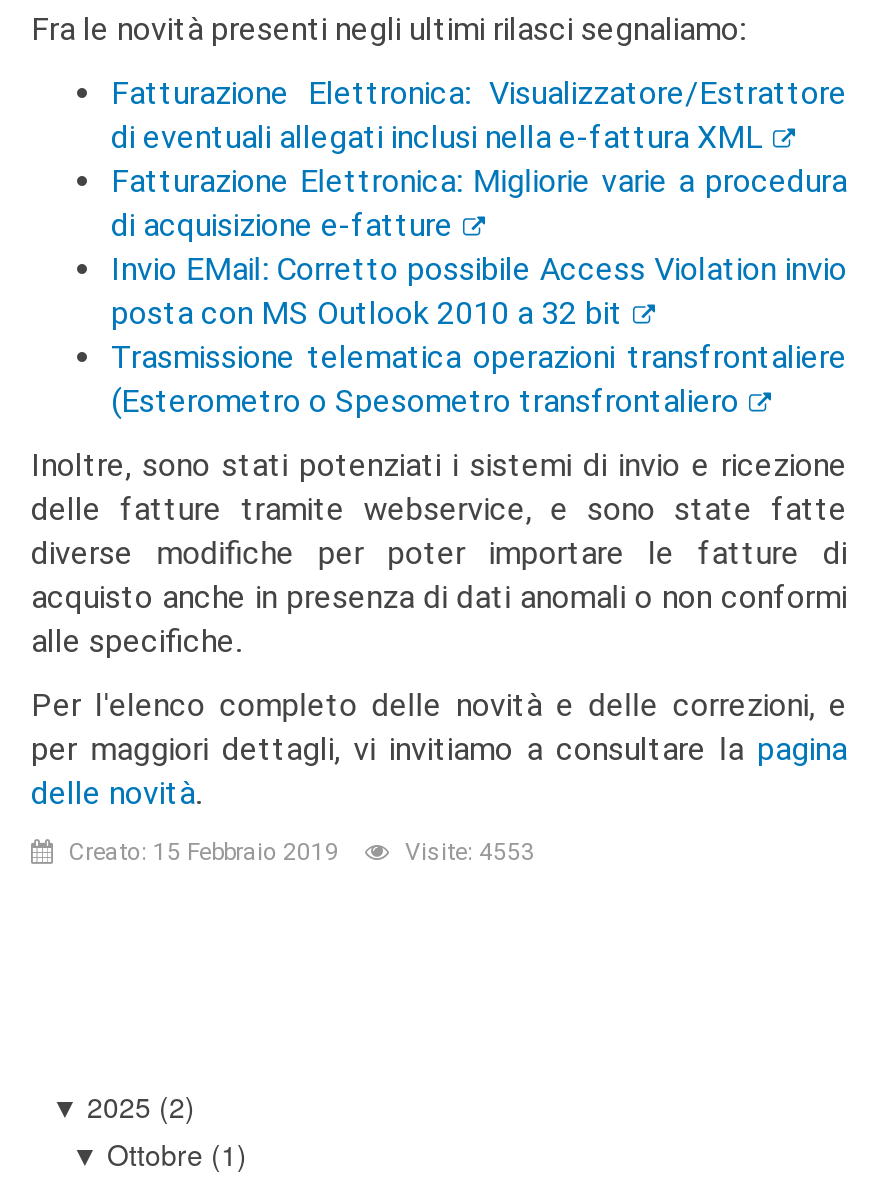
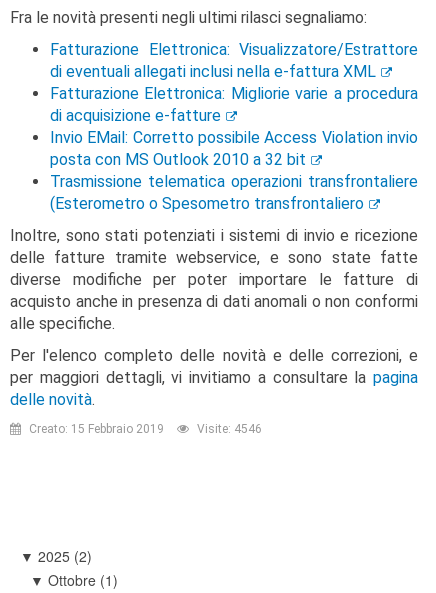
[405,838,535,866] Visite: 4553 -> [197,422,262,436] Visite: 4546

